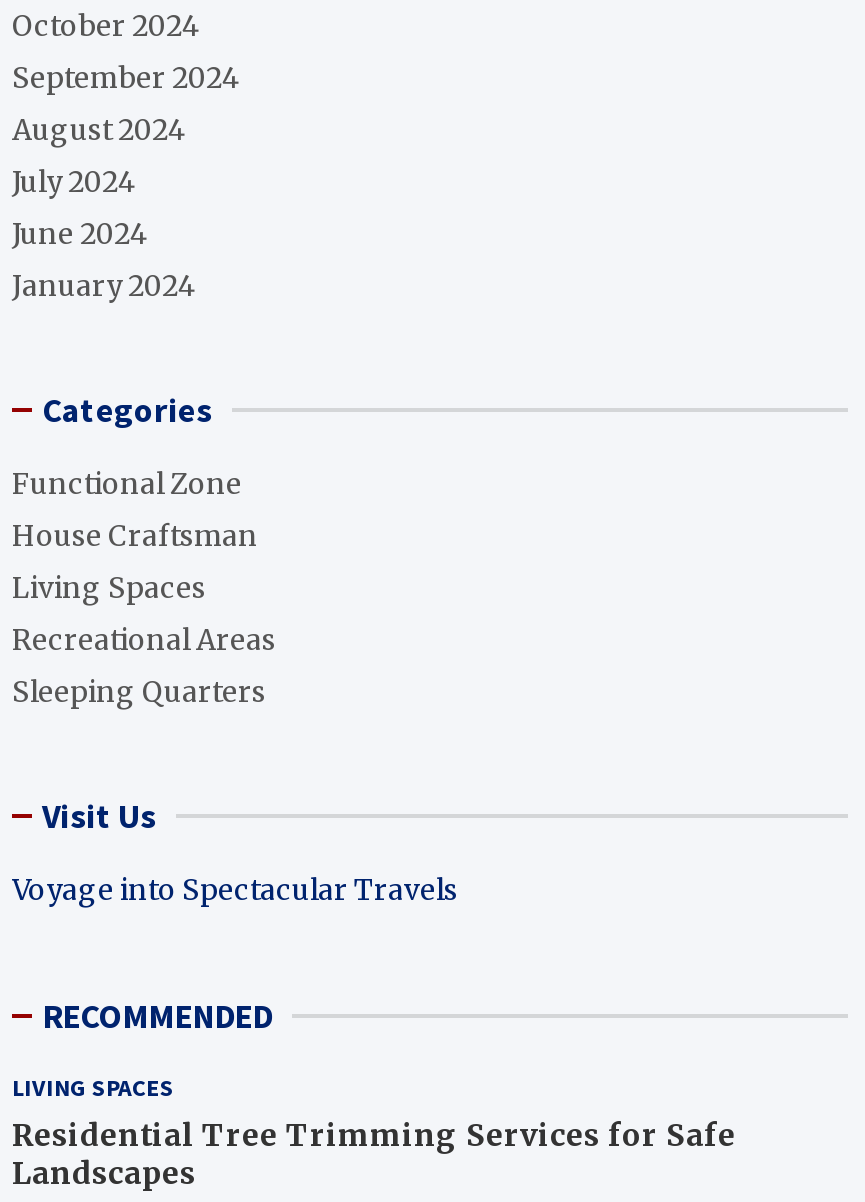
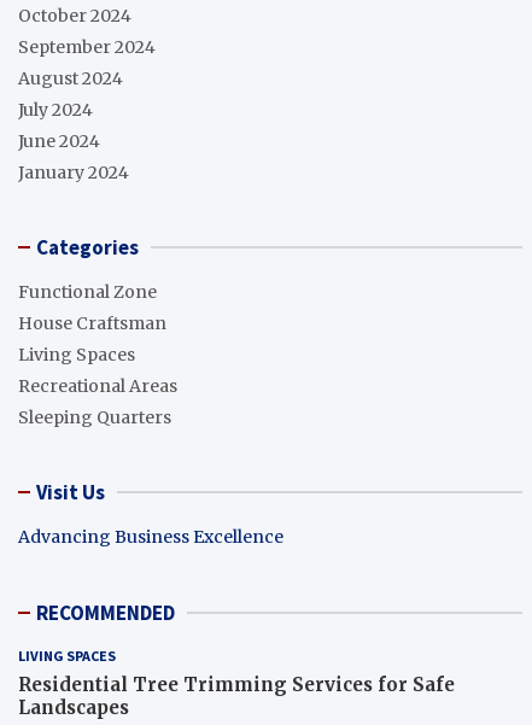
[12,873,458,909] Voyage into Spectacular Travels -> [18,526,283,548] Advancing Business Excellence

